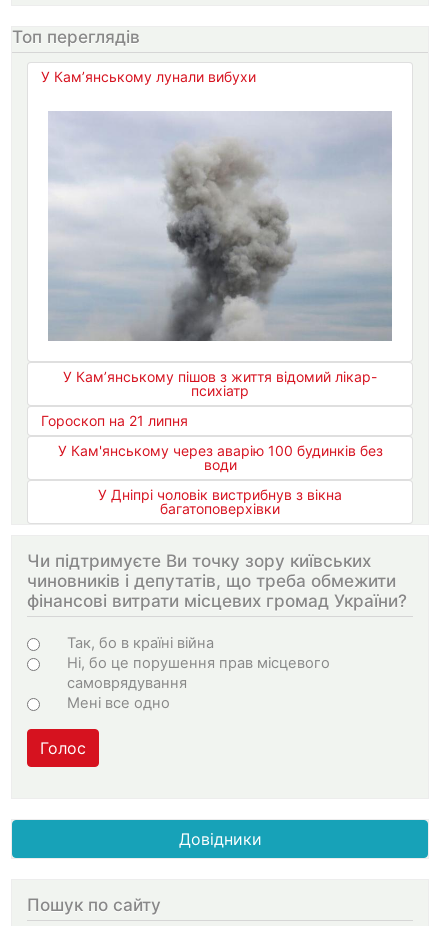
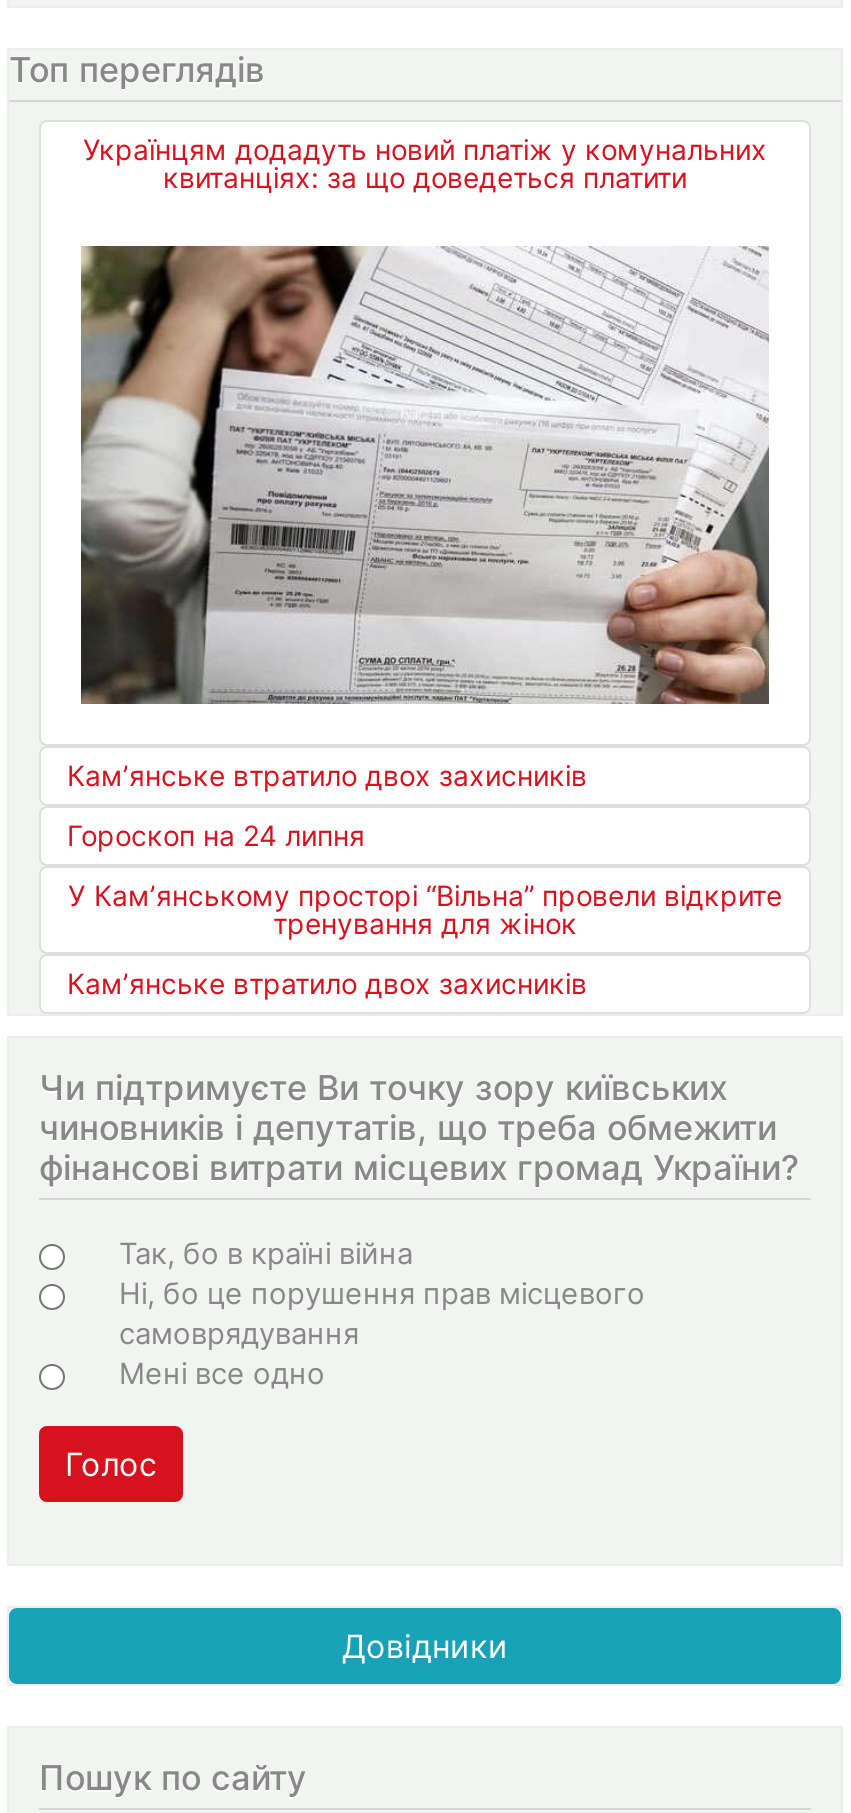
[41,68,256,85] У Кам’янському лунали вибухи -> [83,132,767,194] Українцям додадуть новий платіж у комунальних | квитанціях: за що доведеться платити
[48,111,392,398] [image] | У Кам’янському пішов з життя відомий лікар- | психіатр -> [67,220,771,792] [image] | Кам’янське втратило двох захисників
[41,411,188,428] Гороскоп на 21 липня -> [67,818,365,852] Гороскоп на 24 липня
[57,441,382,472] У Кам'янському через аварію 100 будинків без | води -> [68,878,782,940] У Кам’янському просторі “Вільна” провели відкрите | тренування для жінок
[98,485,342,516] У Дніпрі чоловік вистрибнув з вікна | багатоповерхівки -> [67,966,587,1000] Кам’янське втратило двох захисників

